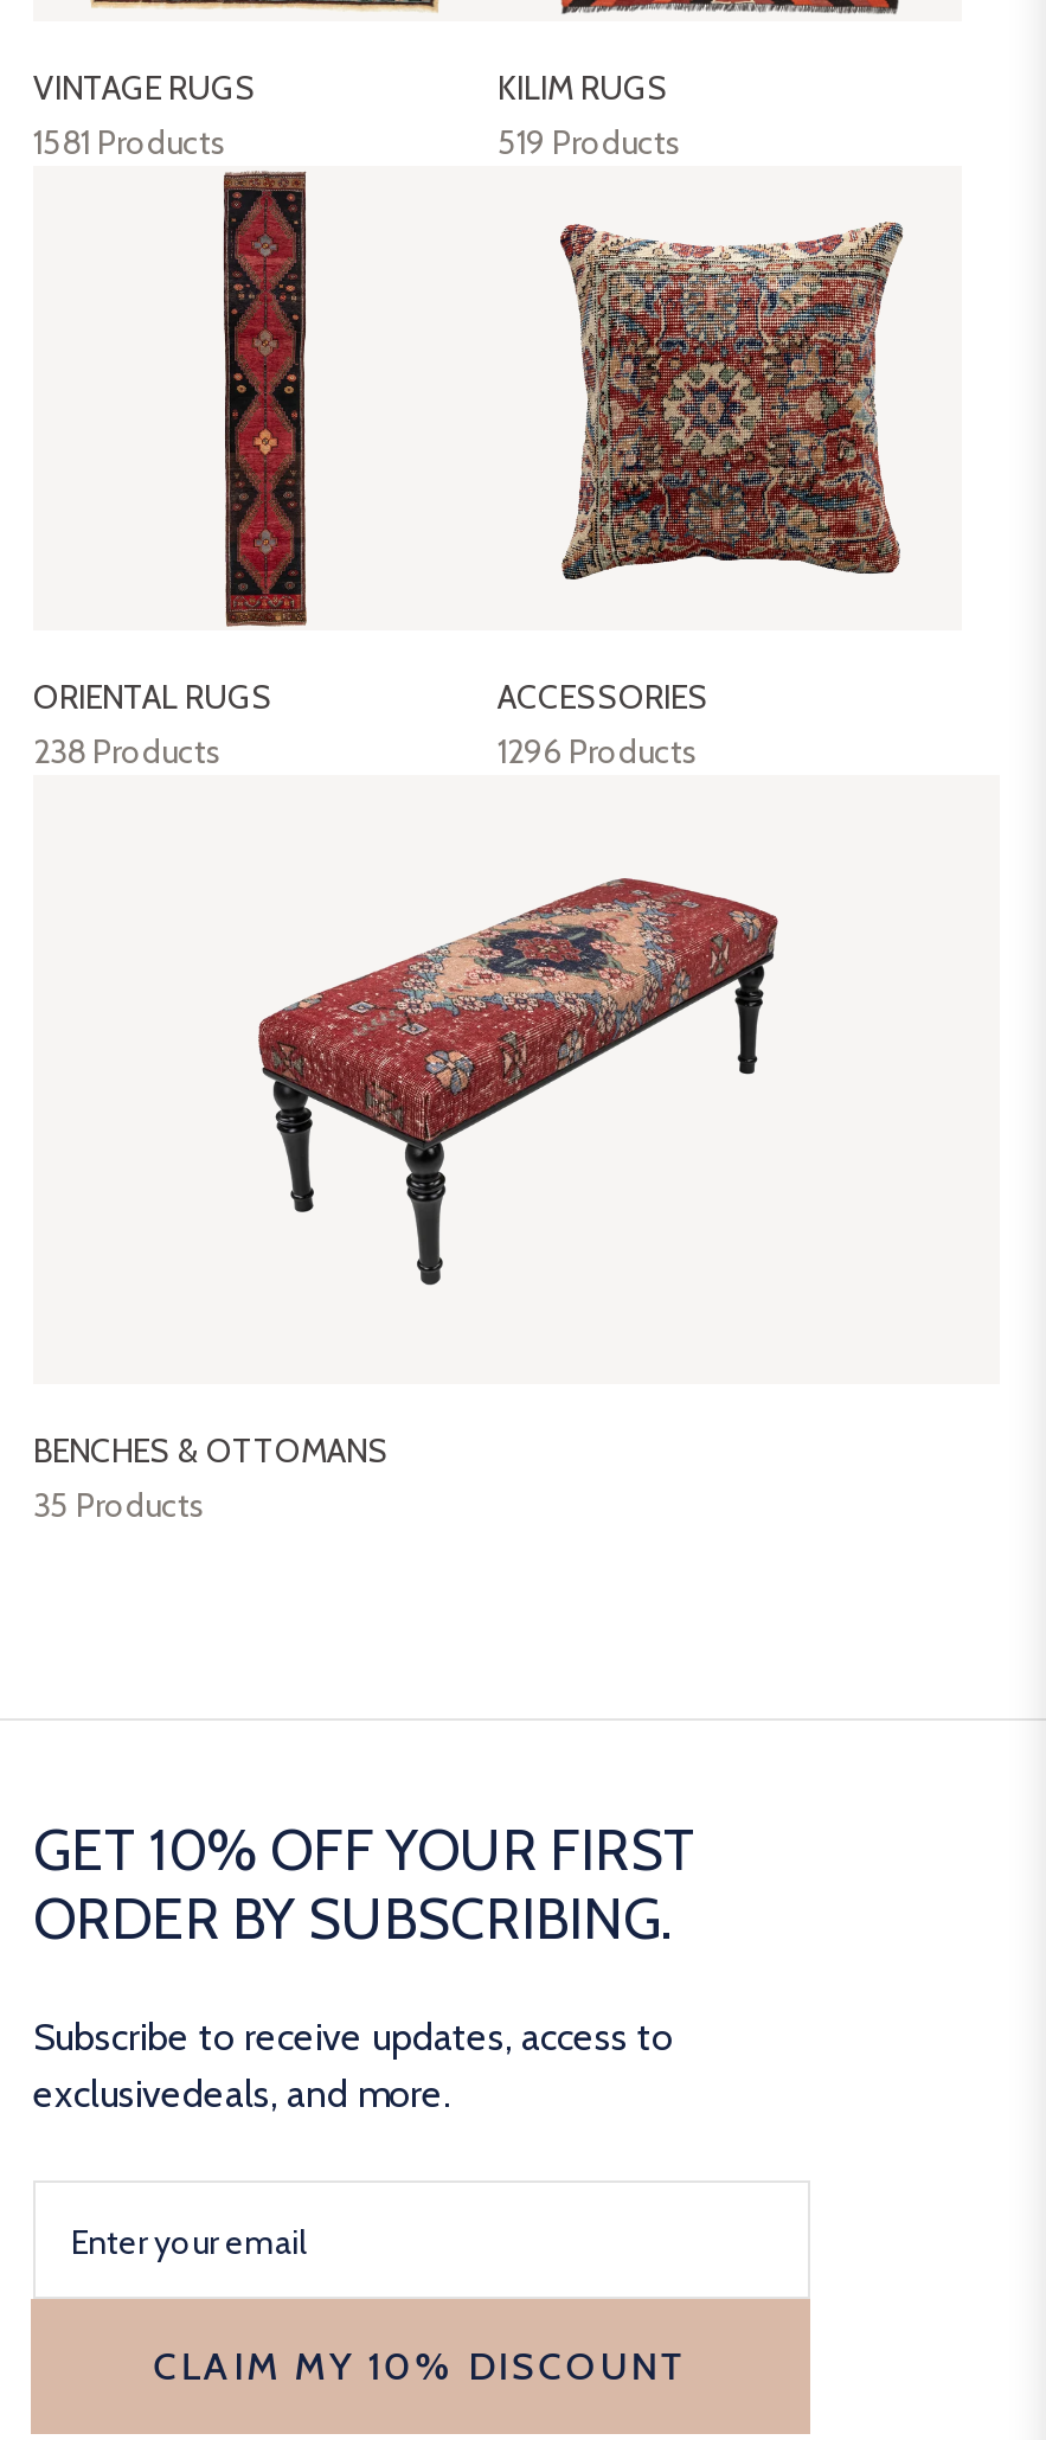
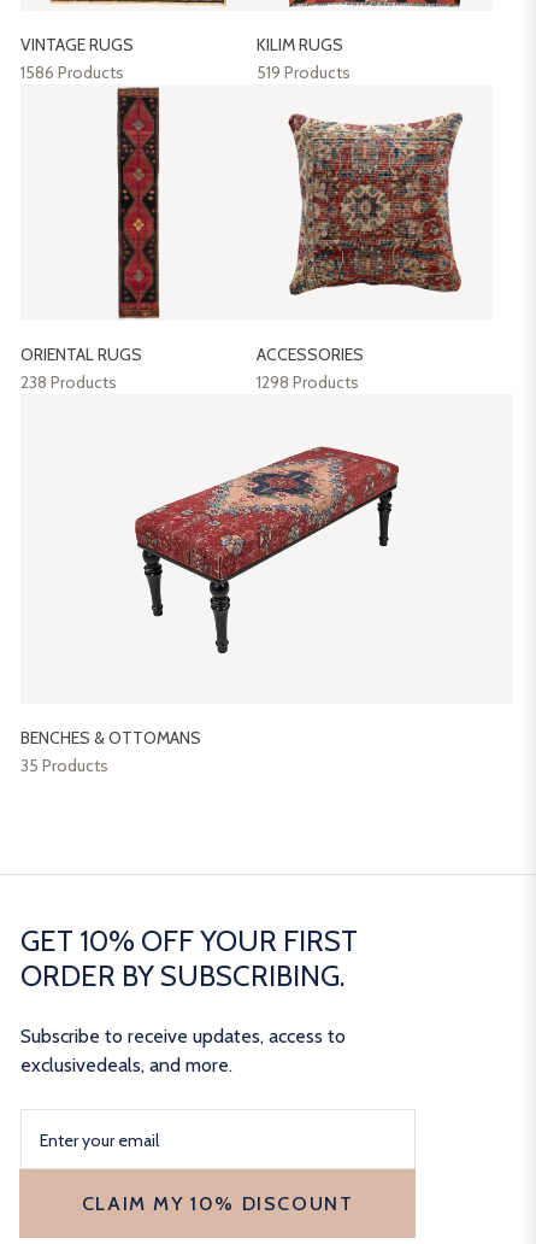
[33,122,227,165] 1581 Products -> [20,62,124,84] 1586 Products
[498,731,699,774] 1296 Products -> [257,372,359,394] 1298 Products

